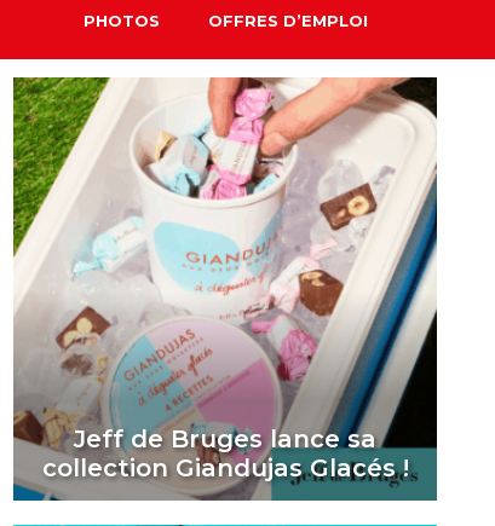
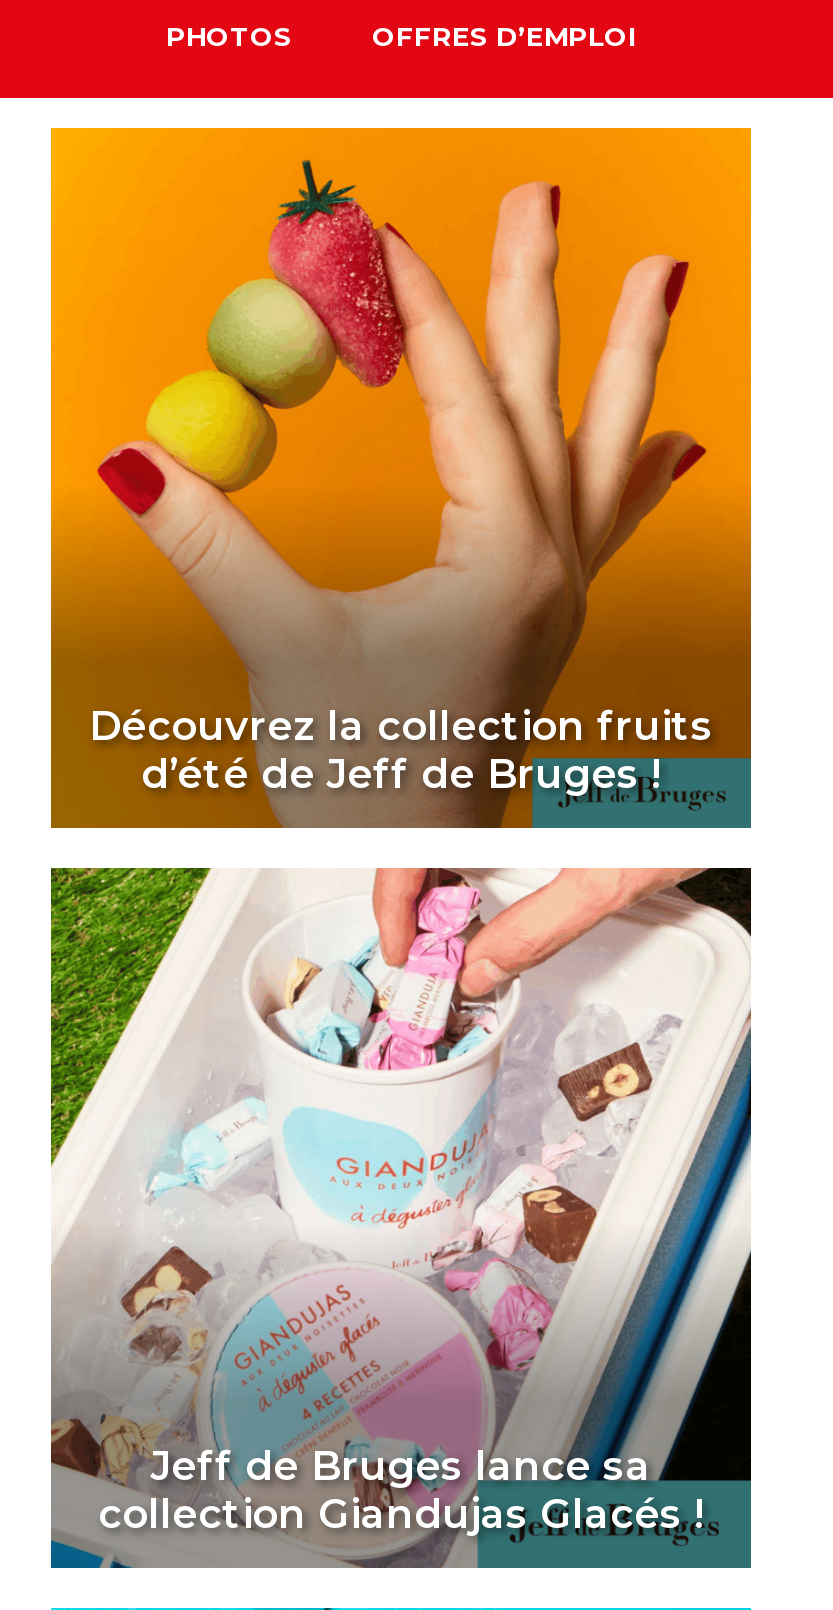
none -> [49,126,753,830] [image] | Découvrez la collection fruits | d’été de Jeff de Bruges !

